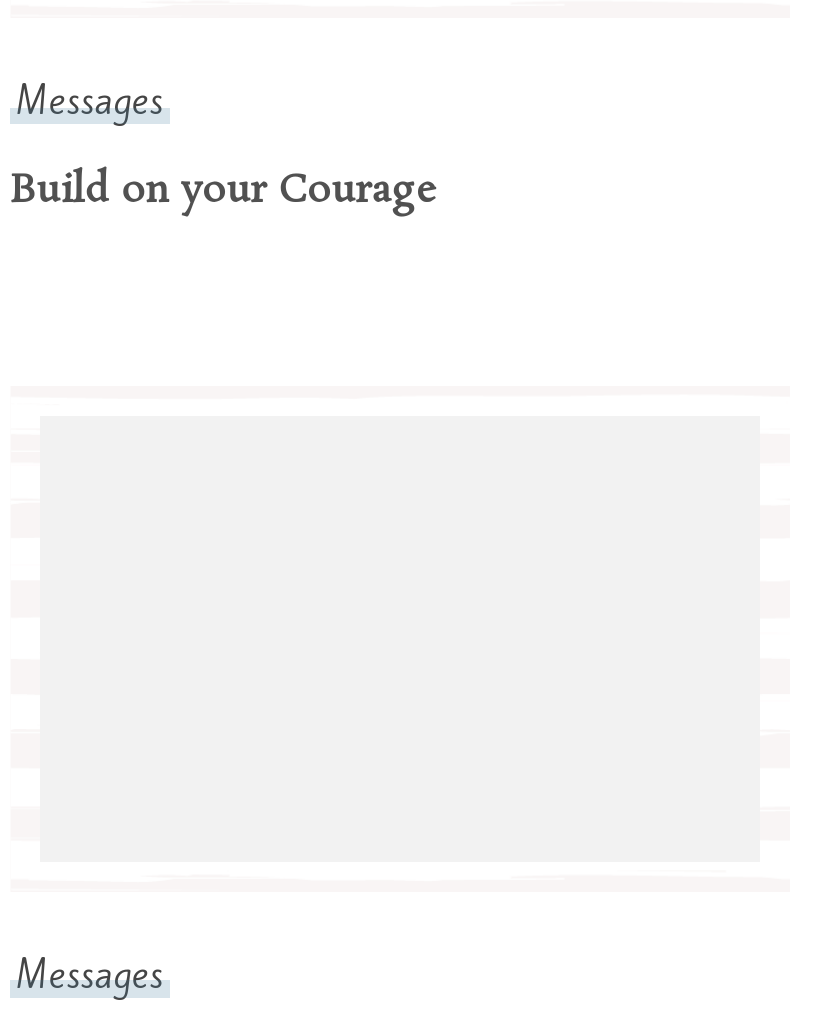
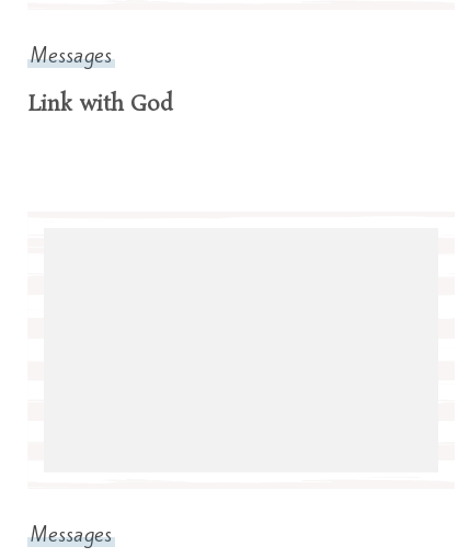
[10,164,436,218] Build on your Courage -> [27,90,173,119] Link with God

